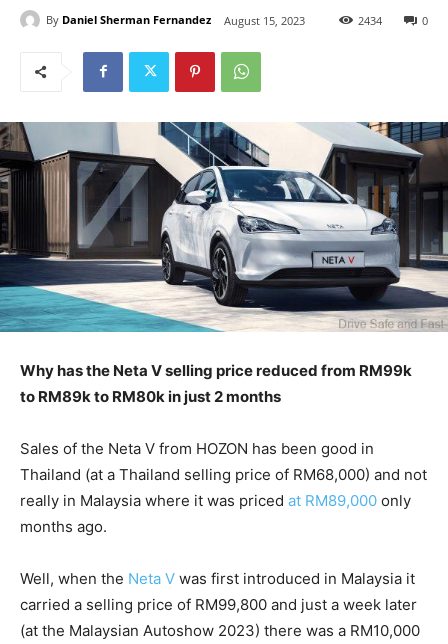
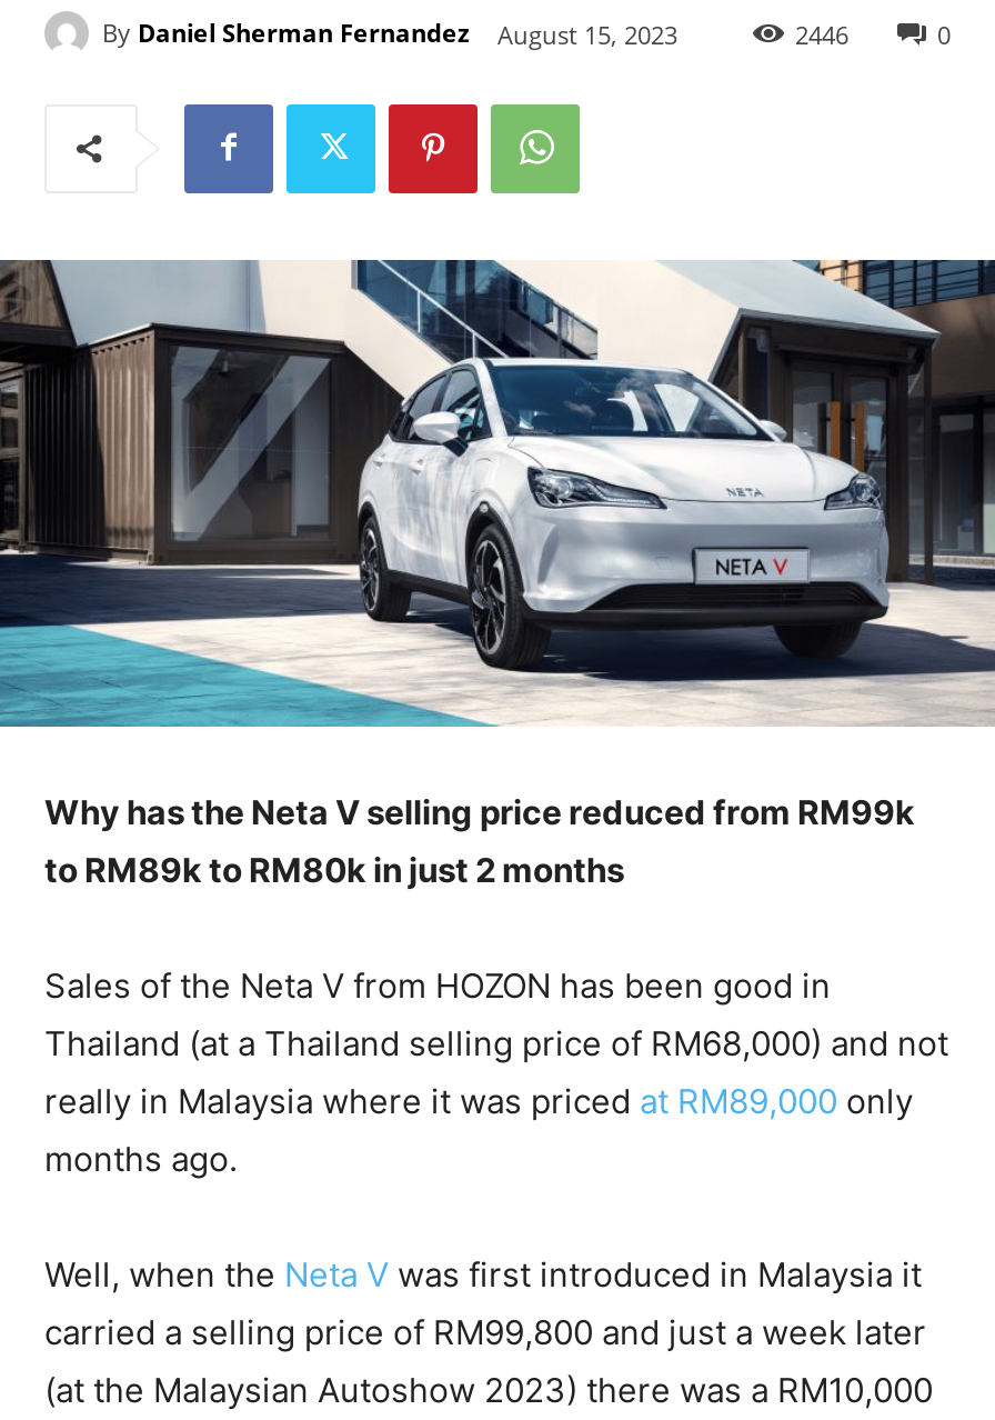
[358,13,382,28] 2434 -> [795,17,848,51] 2446

